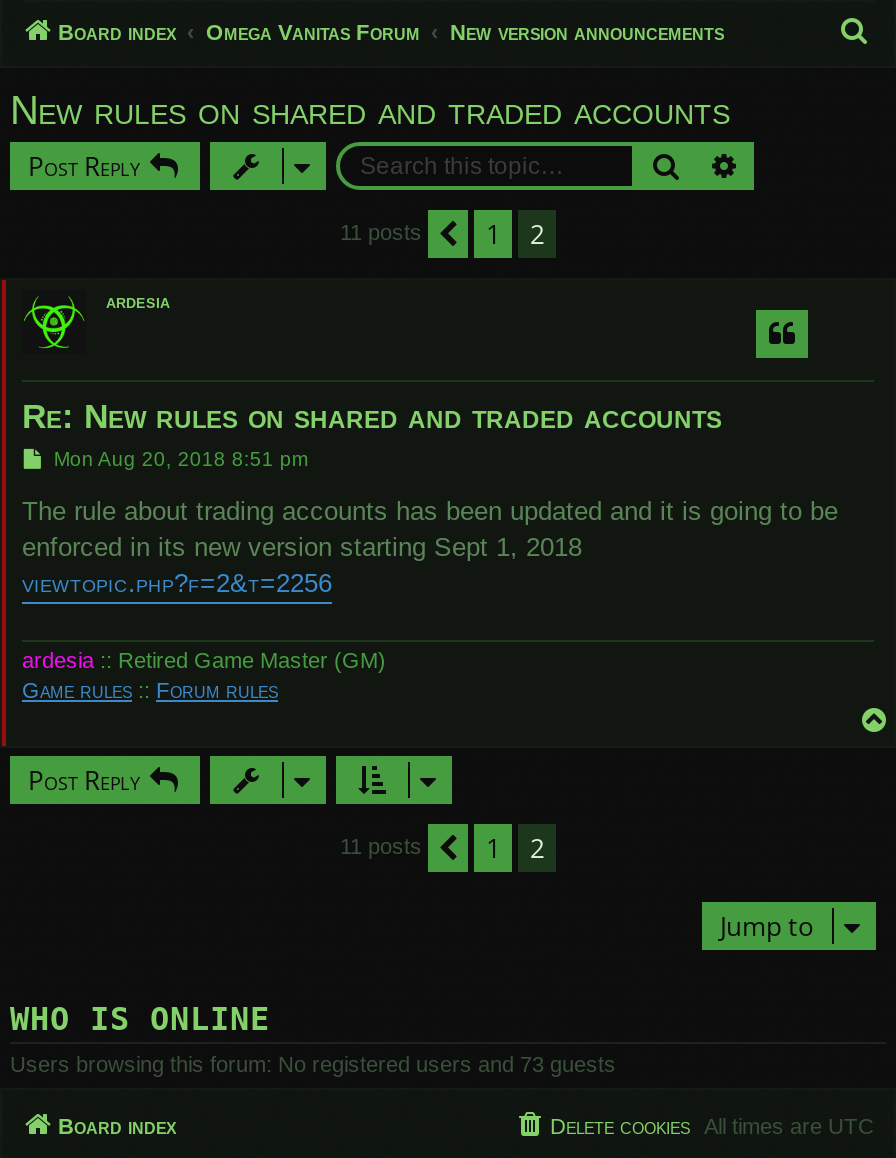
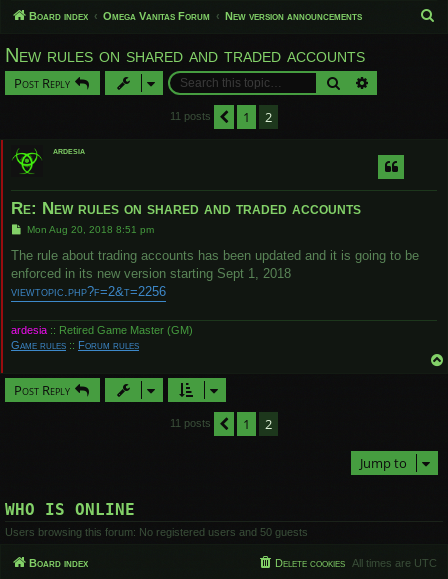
[10,1052,616,1076] Users browsing this forum: No registered users and 73 guests -> [5,526,308,538] Users browsing this forum: No registered users and 50 guests

